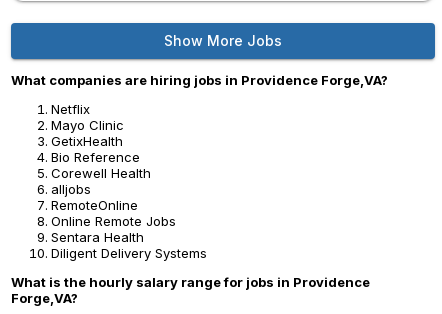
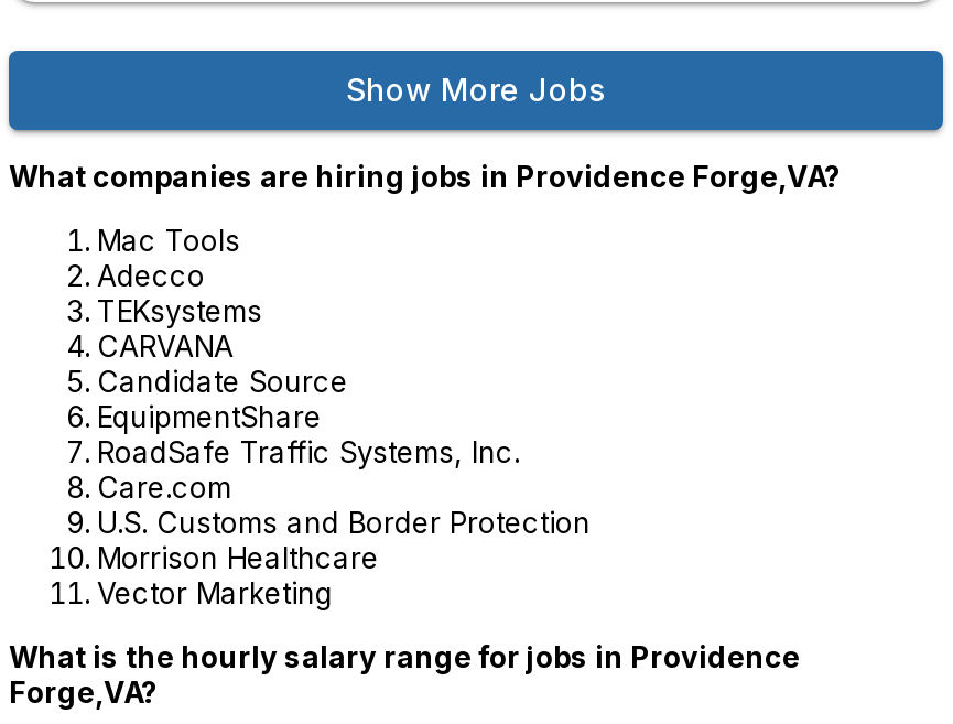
[51,101,207,261] Netflix | Mayo Clinic | GetixHealth | Bio Reference | Corewell Health | alljobs | RemoteOnline | Online Remote Jobs | Sentara Health | Diligent Delivery Systems -> [97,223,591,610] Mac Tools | Adecco | TEKsystems | CARVANA | Candidate Source | EquipmentShare | RoadSafe Traffic Systems, Inc. | Care.com | U.S. Customs and Border Protection | Morrison Healthcare | Vector Marketing

